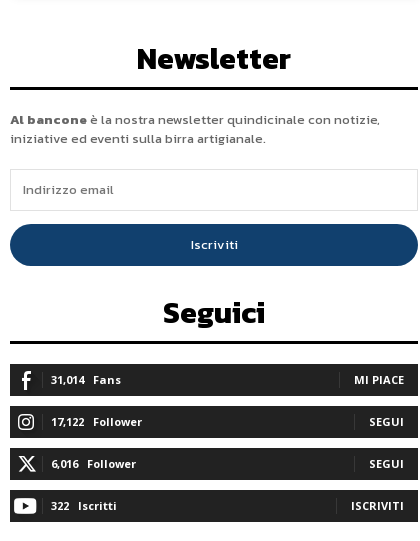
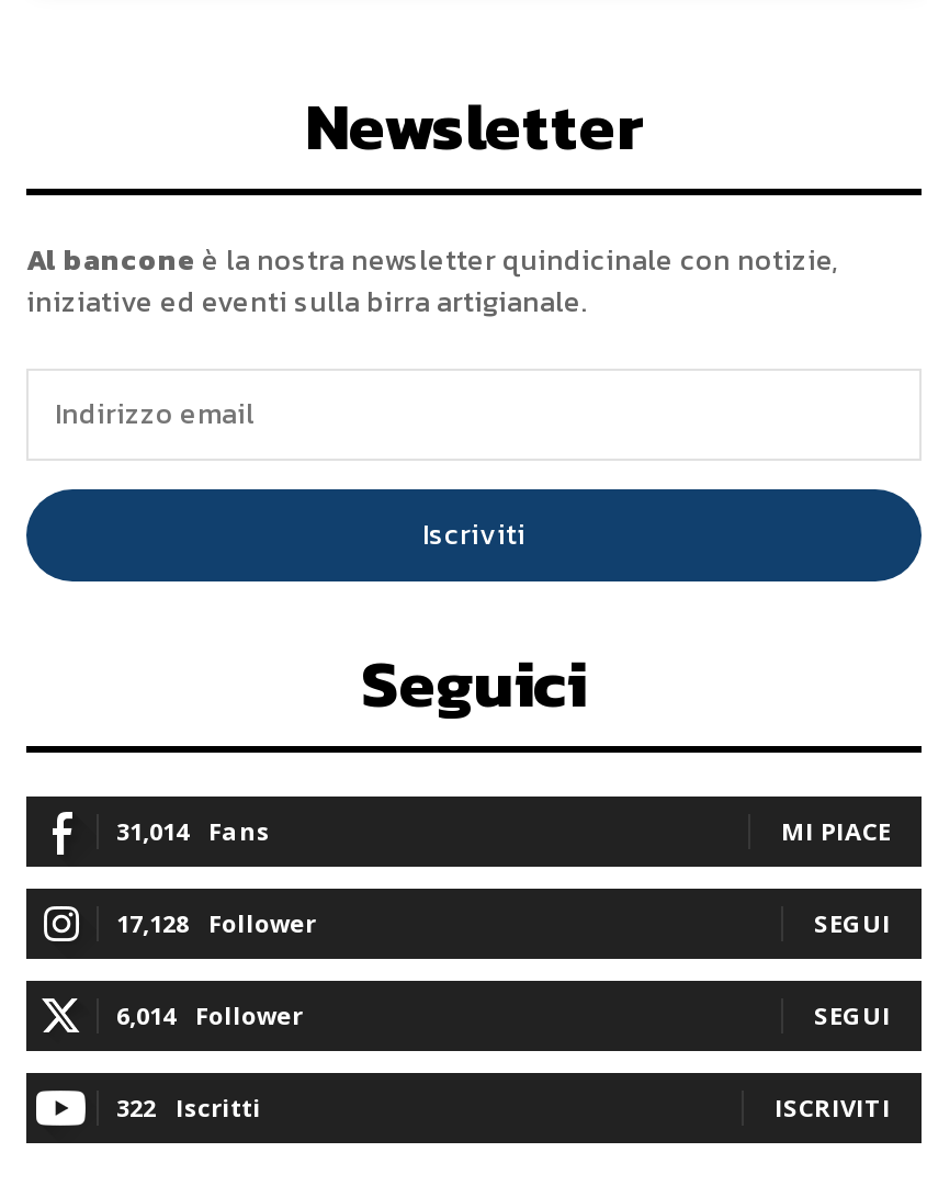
[51,414,142,429] 17,122 Follower -> [116,906,316,939] 17,128 Follower
[51,456,136,471] 6,016 Follower -> [116,998,303,1031] 6,014 Follower

